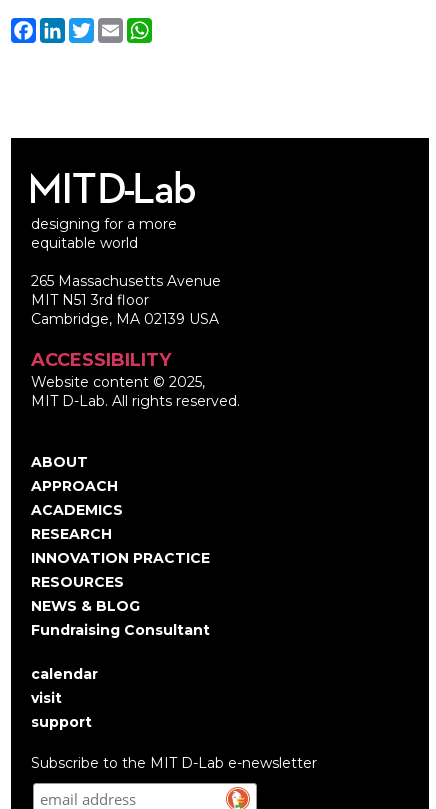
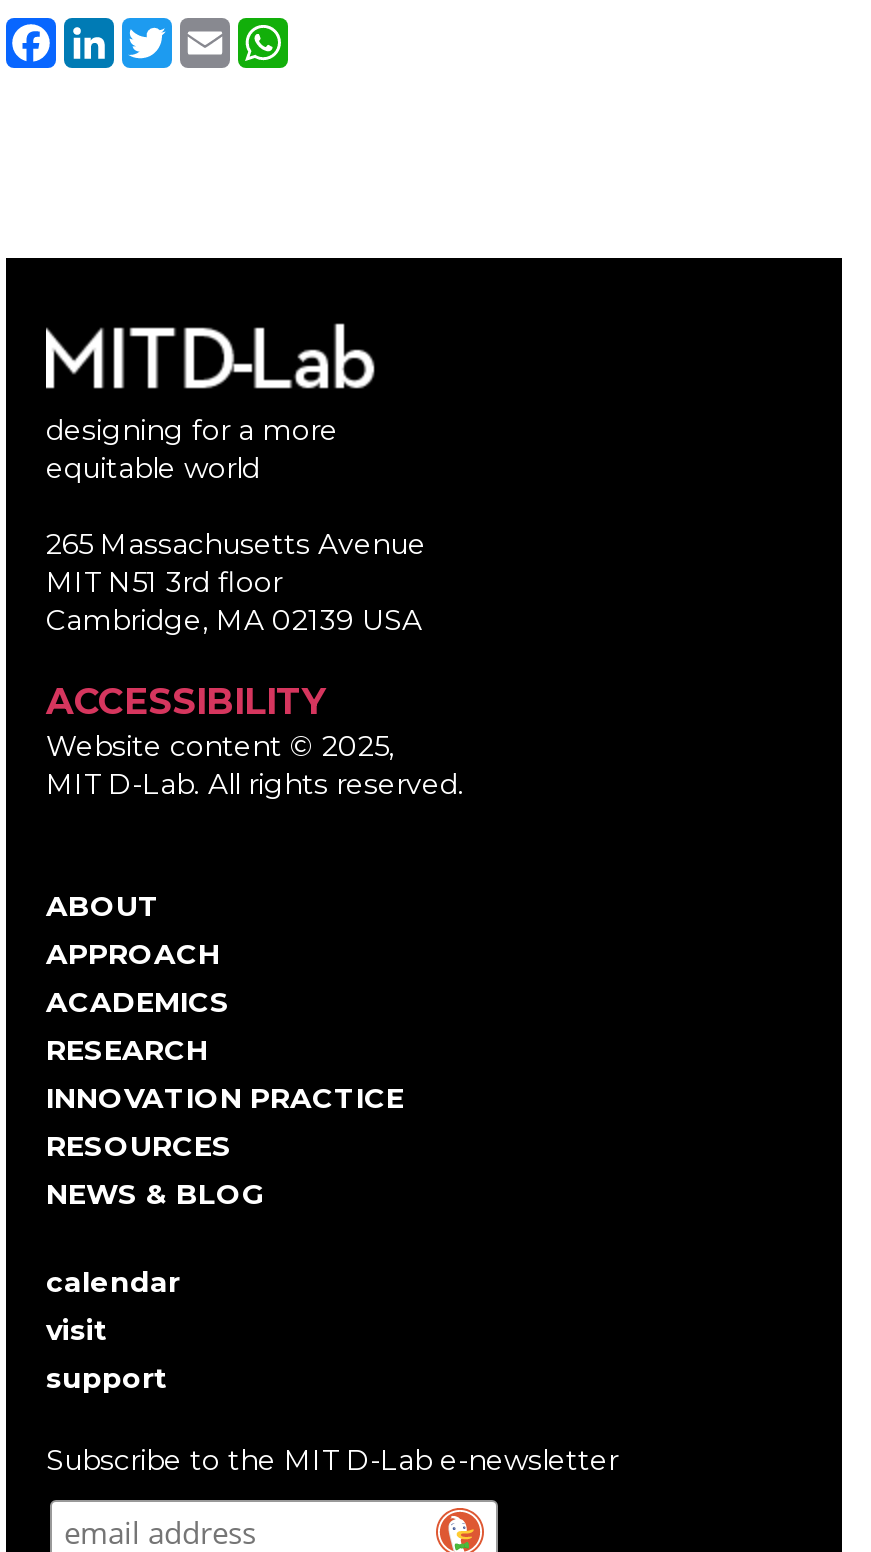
[31,621,210,639] Fundraising Consultant -> none

